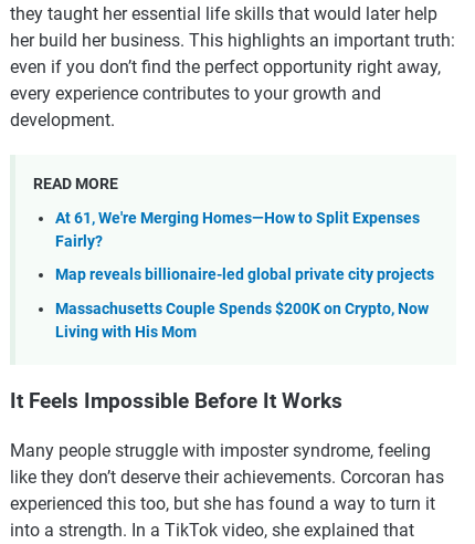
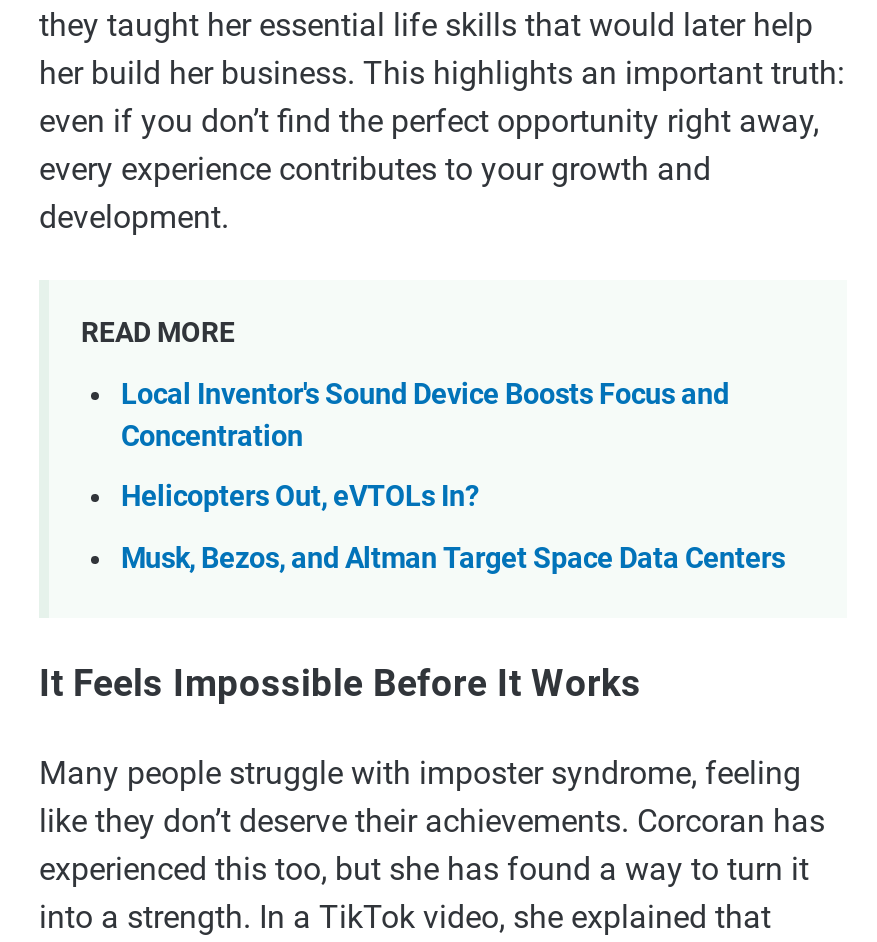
[55,209,420,251] At 61, We're Merging Homes—How to Split Expenses | Fairly? -> [121,378,729,454] Local Inventor's Sound Device Boosts Focus and | Concentration
[55,266,434,285] Map reveals billionaire-led global private city projects -> [121,481,479,515] Helicopters Out, eVTOLs In?
[55,300,429,342] Massachusetts Couple Spends $200K on Crypto, Now | Living with His Mom -> [121,542,785,576] Musk, Bezos, and Altman Target Space Data Centers

